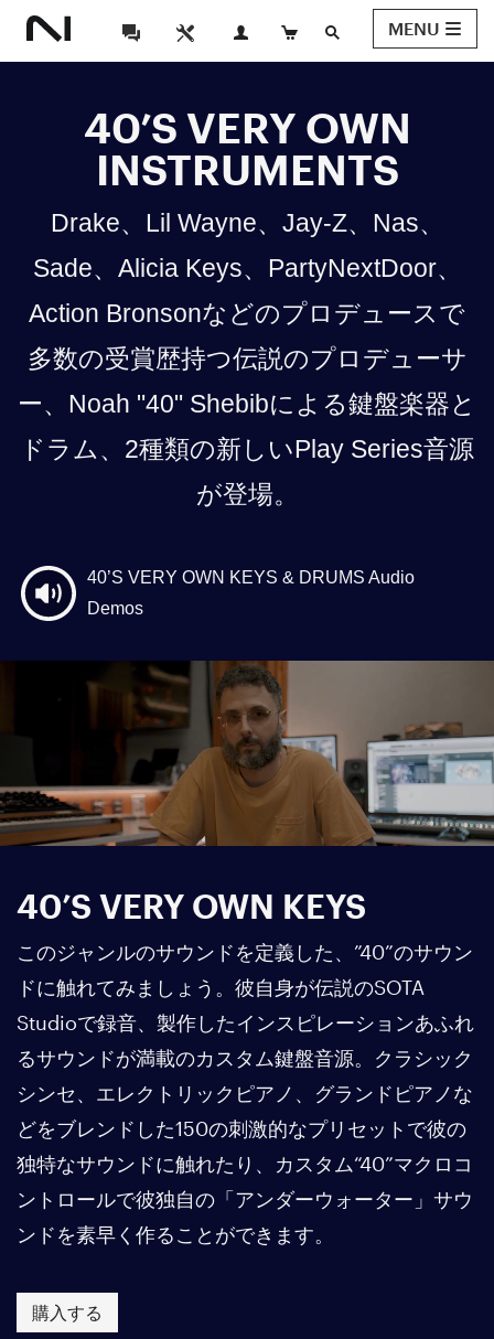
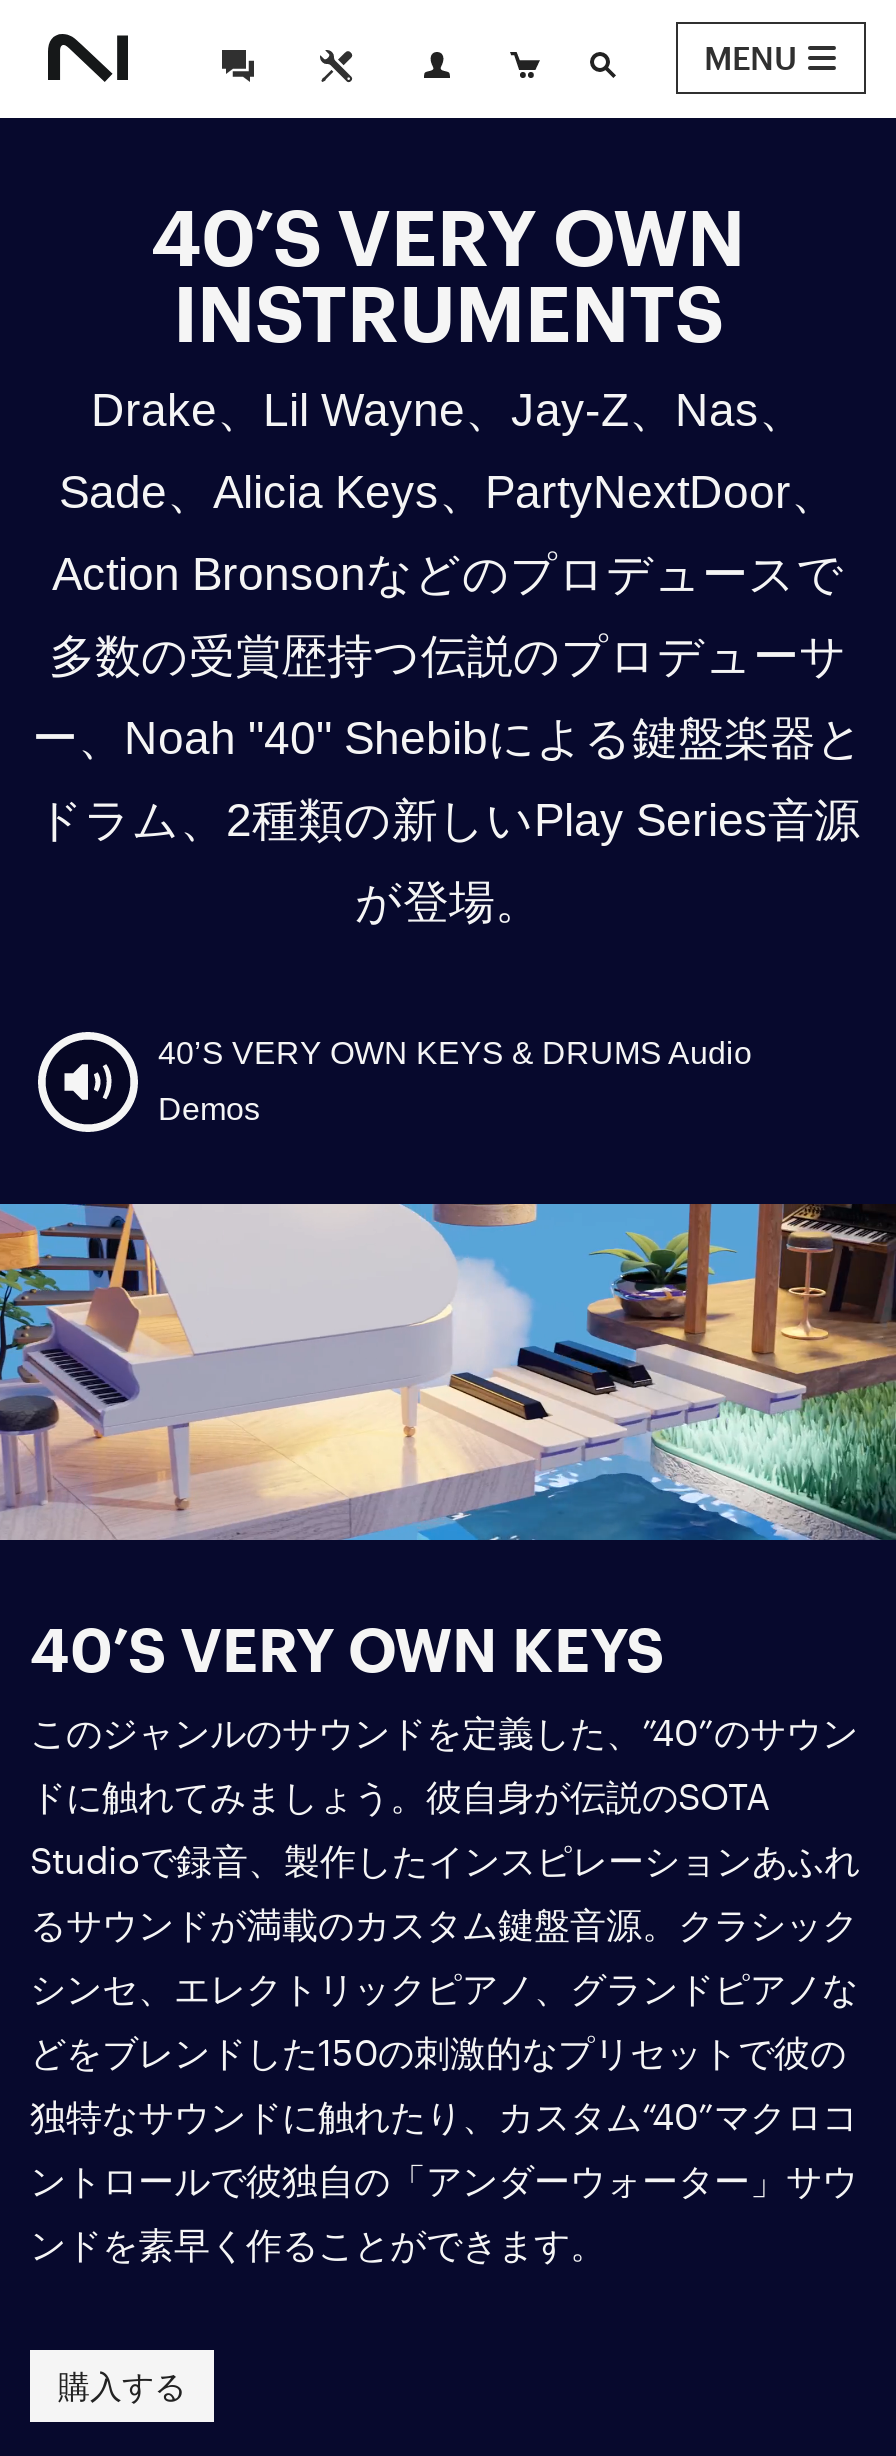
[3,660,491,847] [image] -> [6,1202,890,1542] [image]

